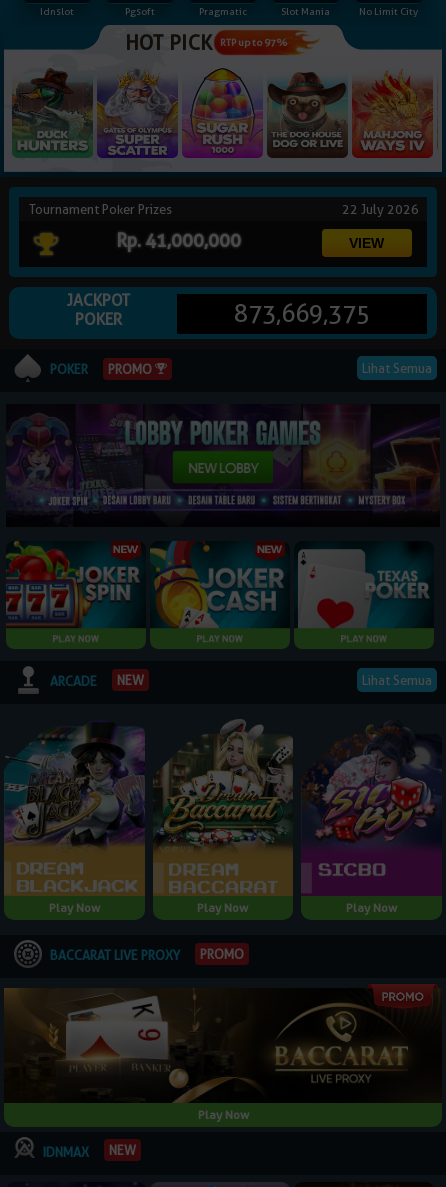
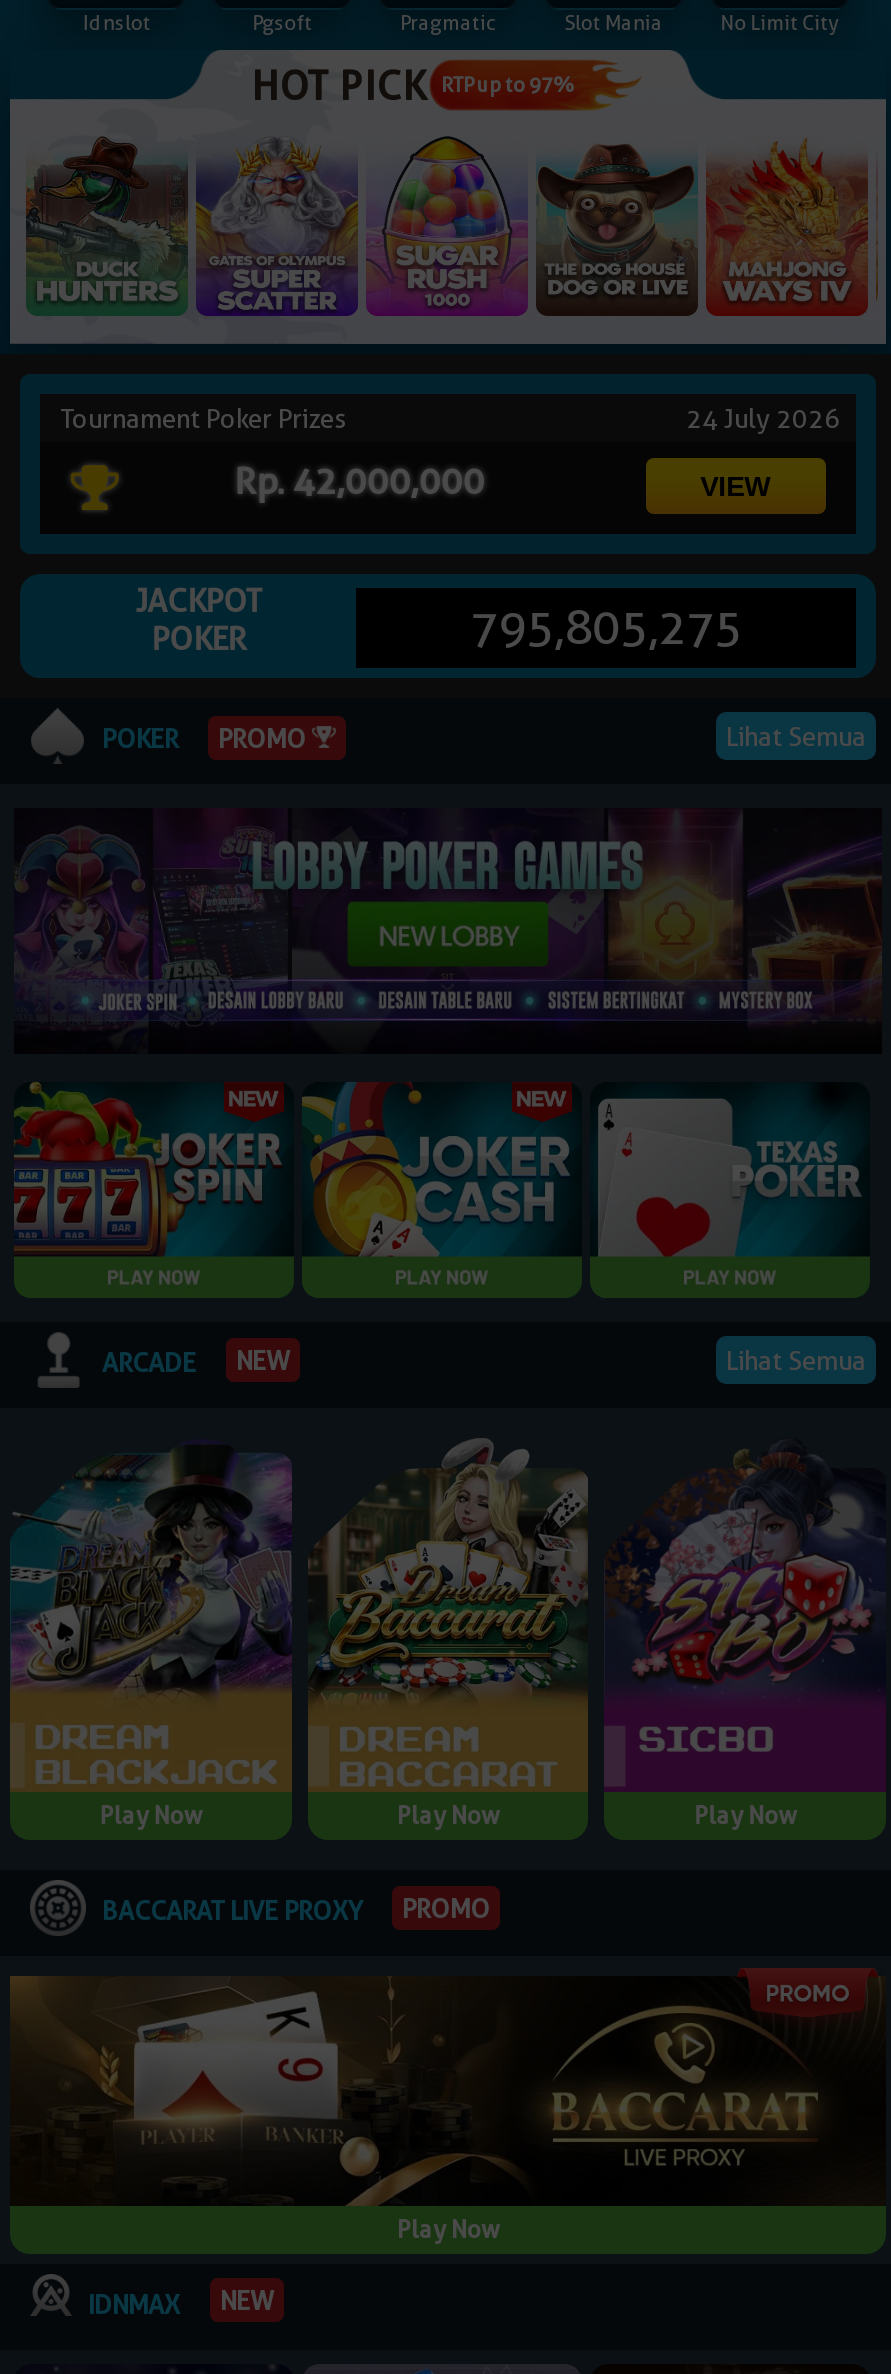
[342,201,422,217] 22 July 2026 -> [686,403,846,435] 24 July 2026
[116,230,241,251] Rp. 41,000,000 -> [234,461,484,503] Rp. 42,000,000
[234,299,370,328] 873,669,375 -> [470,599,742,657] 795,805,275

